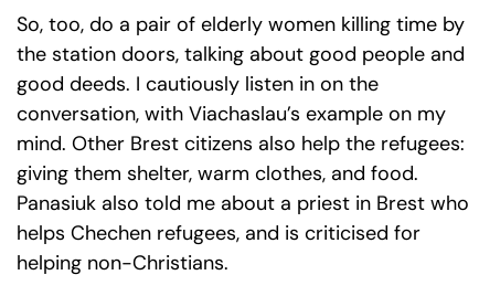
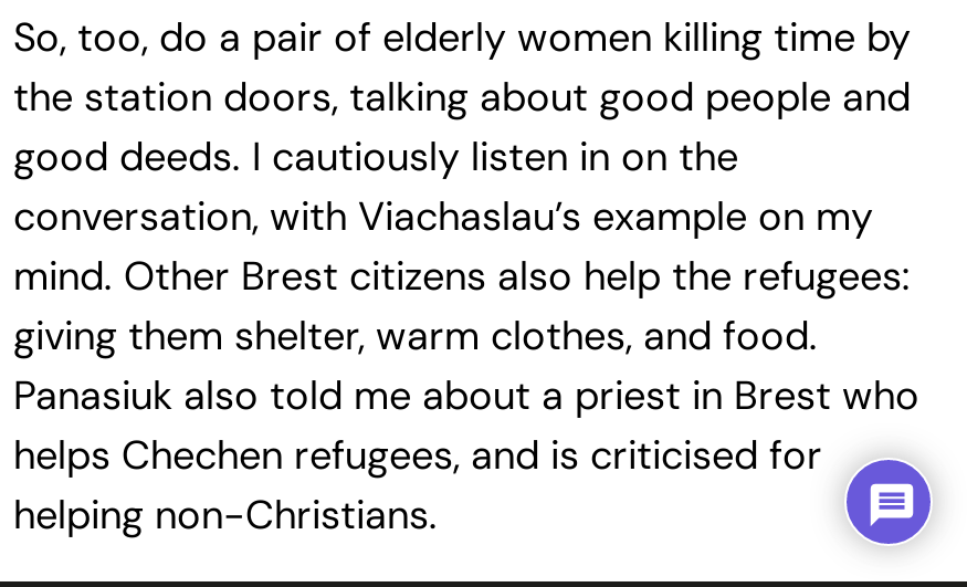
none -> [842,455,935,548] [image]

